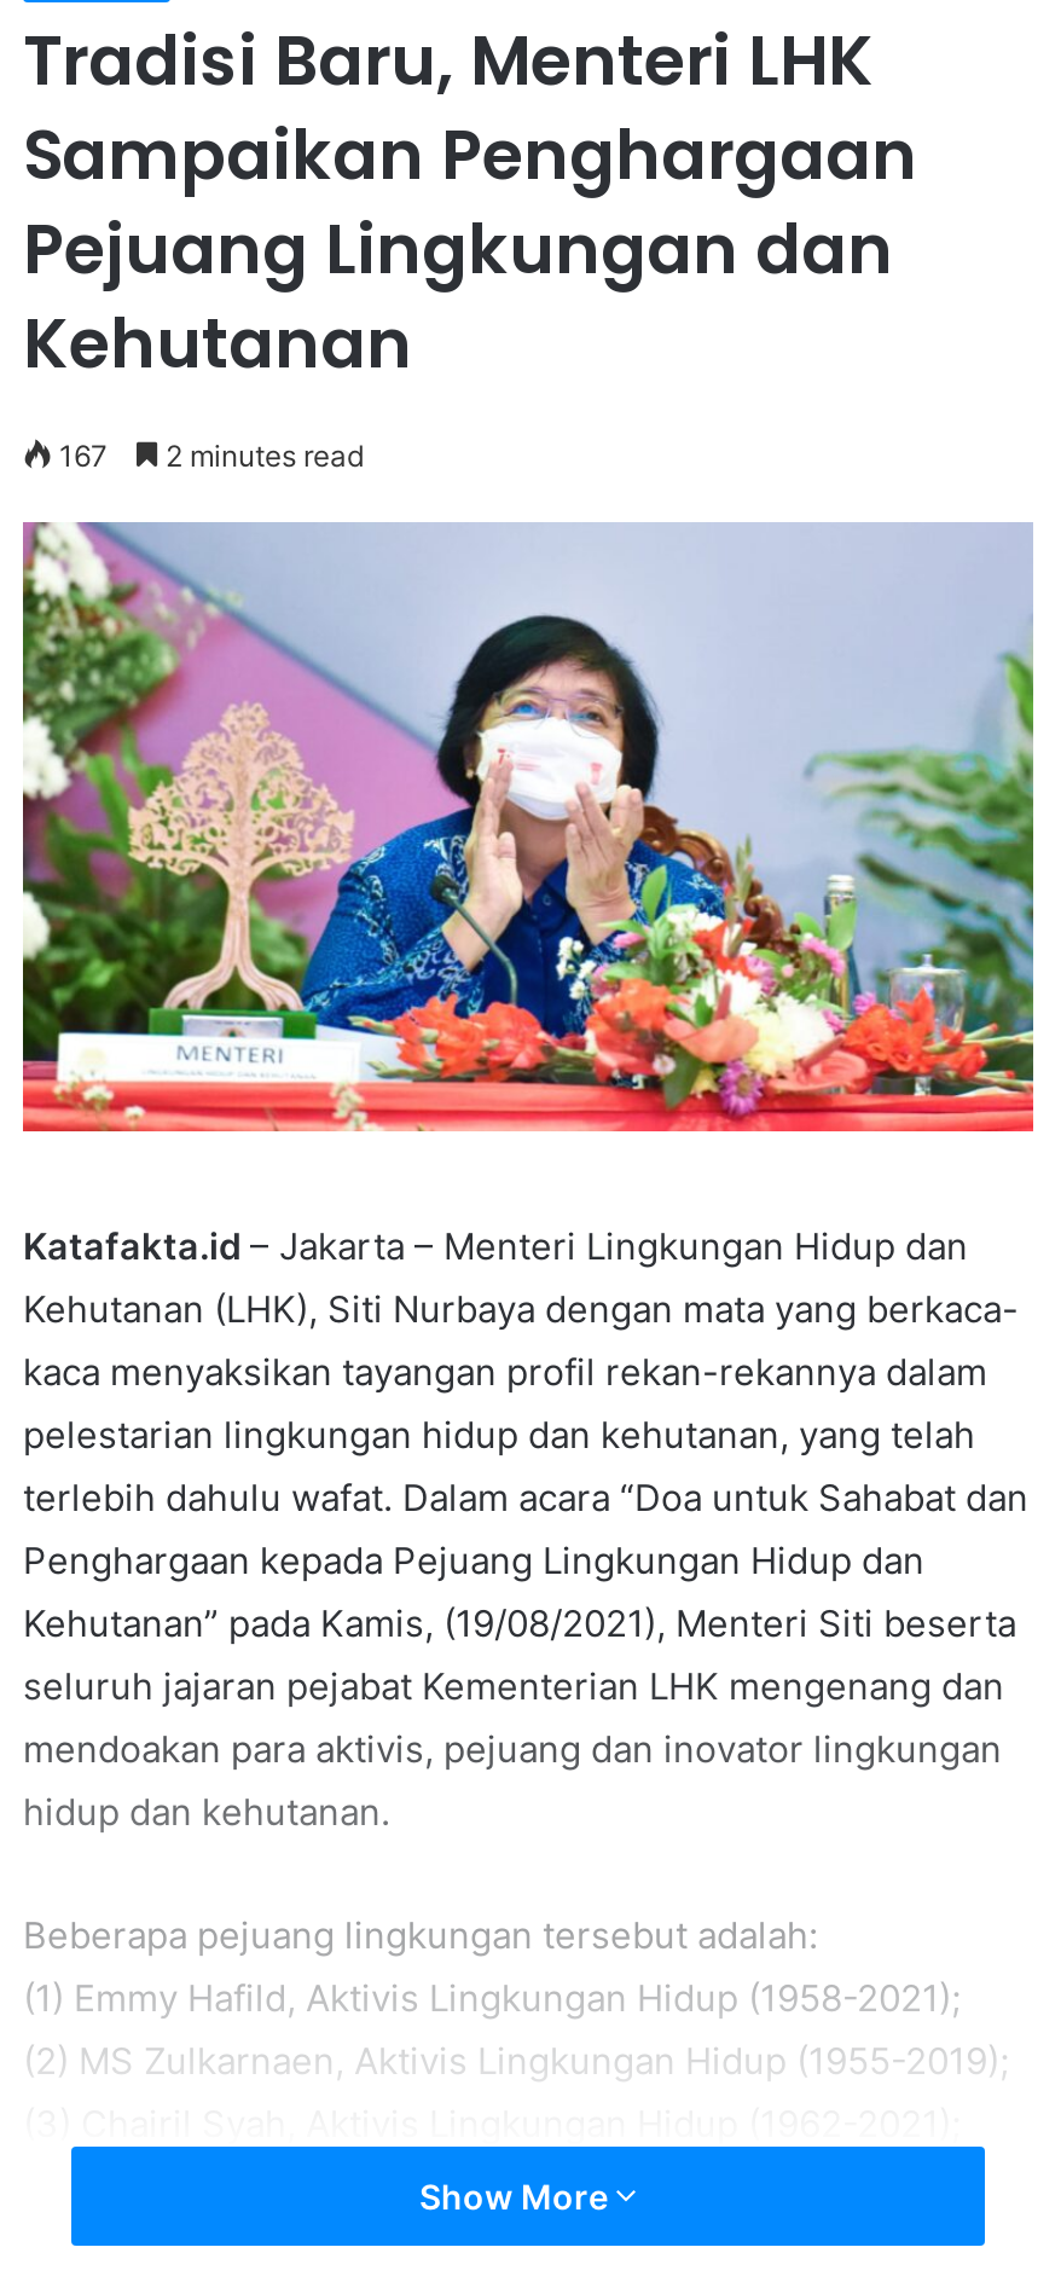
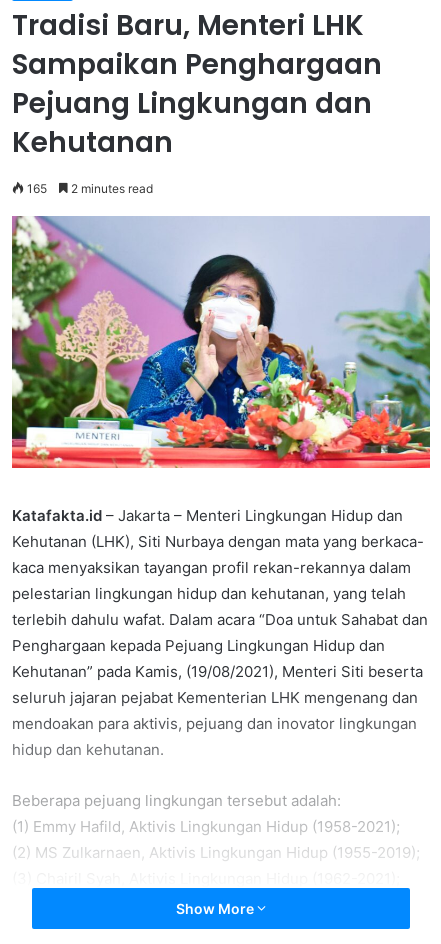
[52,437,364,473] 167 2 minutes read -> [24,181,153,196] 165 2 minutes read

